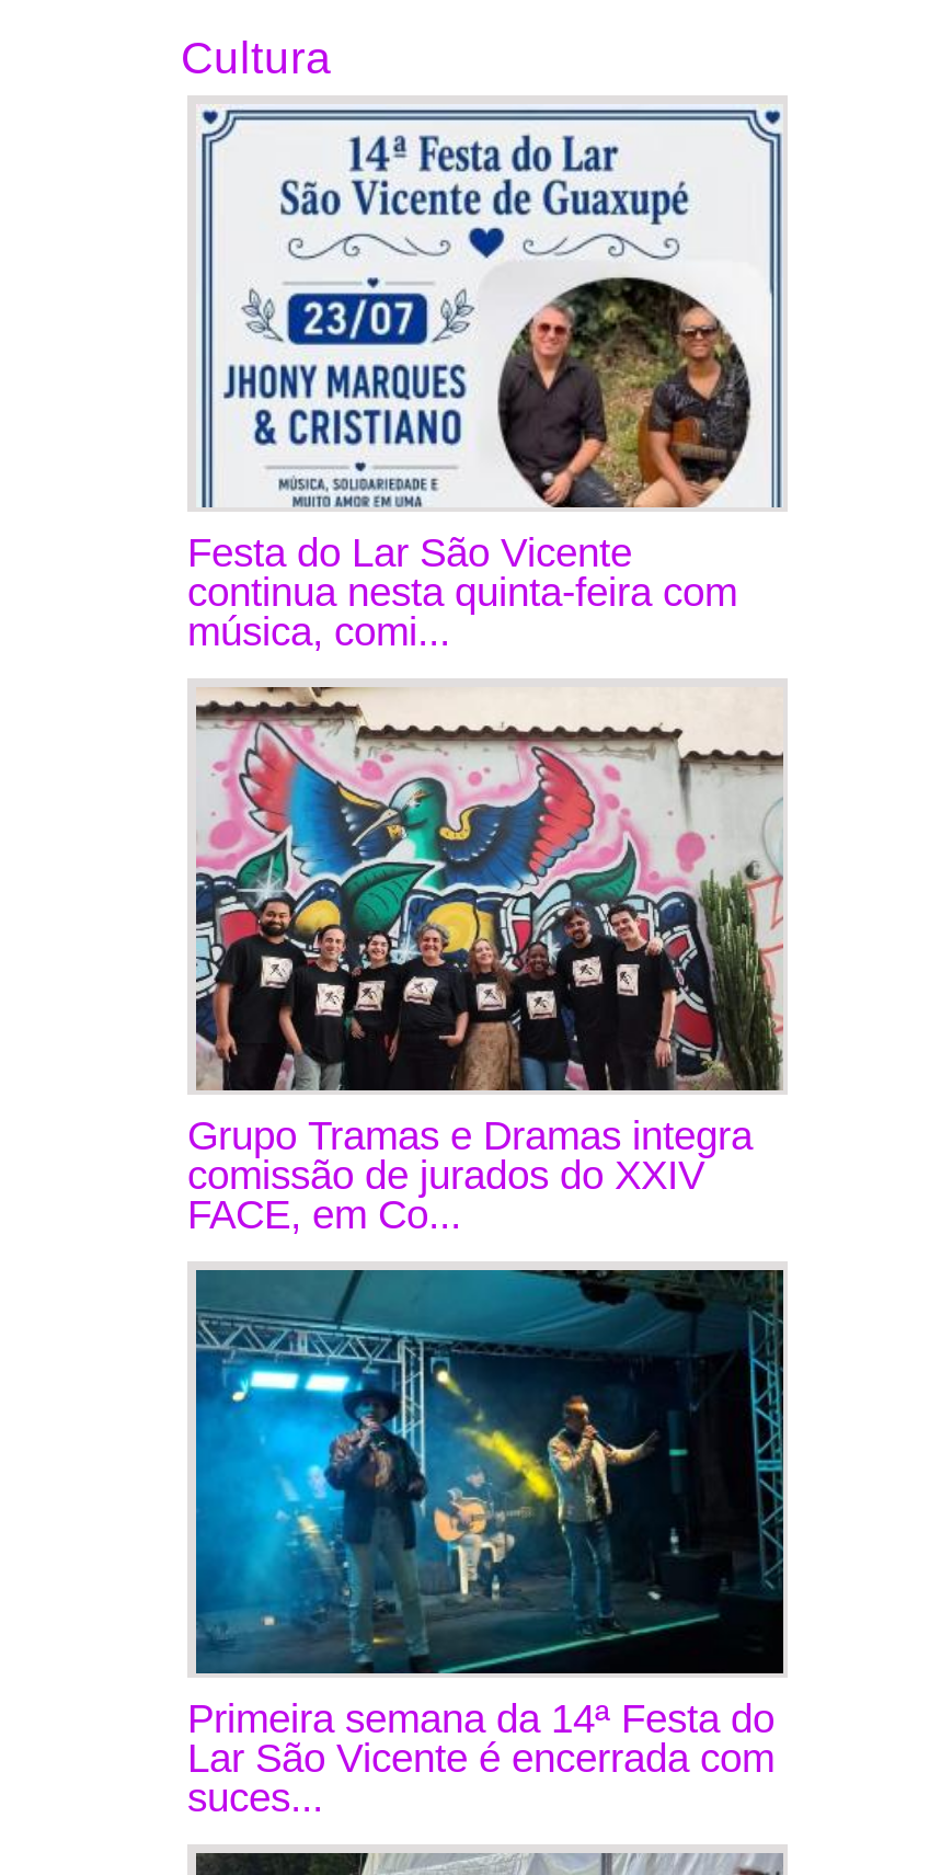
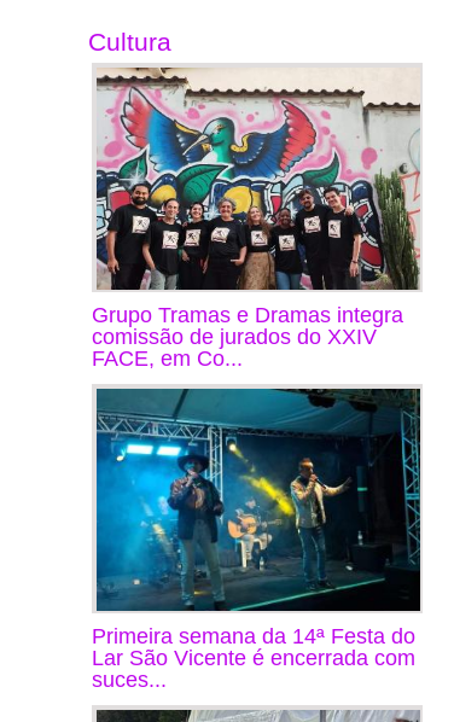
[187,106,783,654] [image] | Festa do Lar São Vicente | continua nesta quinta-feira com | música, comi... -> none

